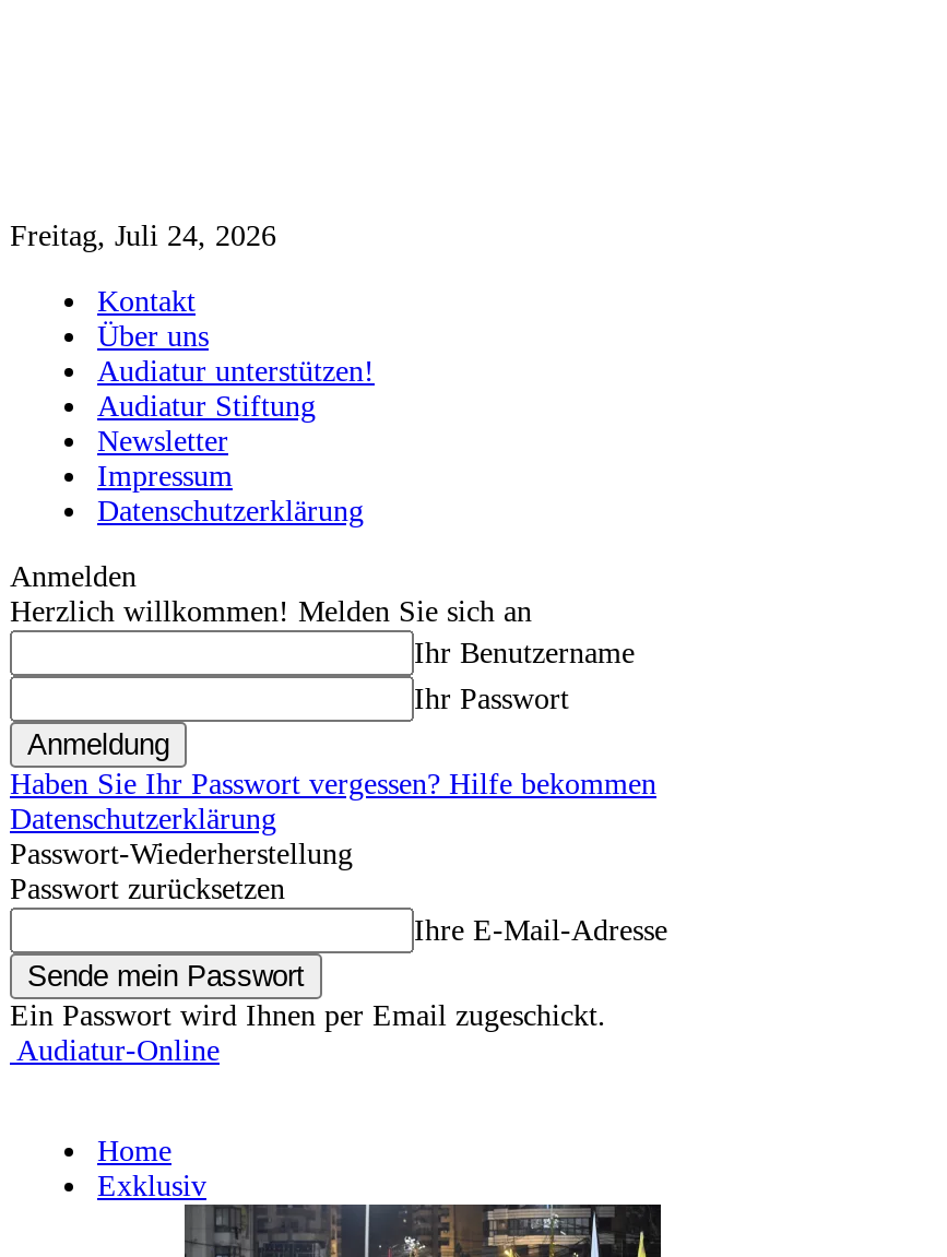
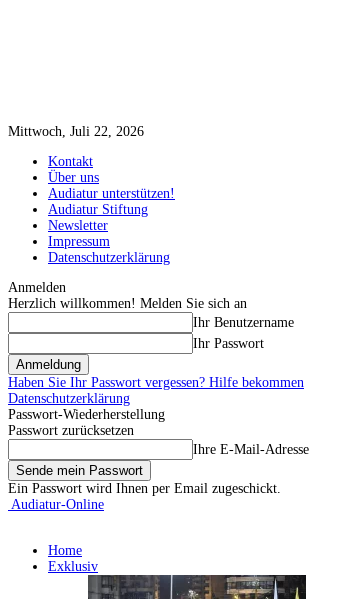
[10,220,276,252] Freitag, Juli 24, 2026 -> [8,124,144,139] Mittwoch, Juli 22, 2026

